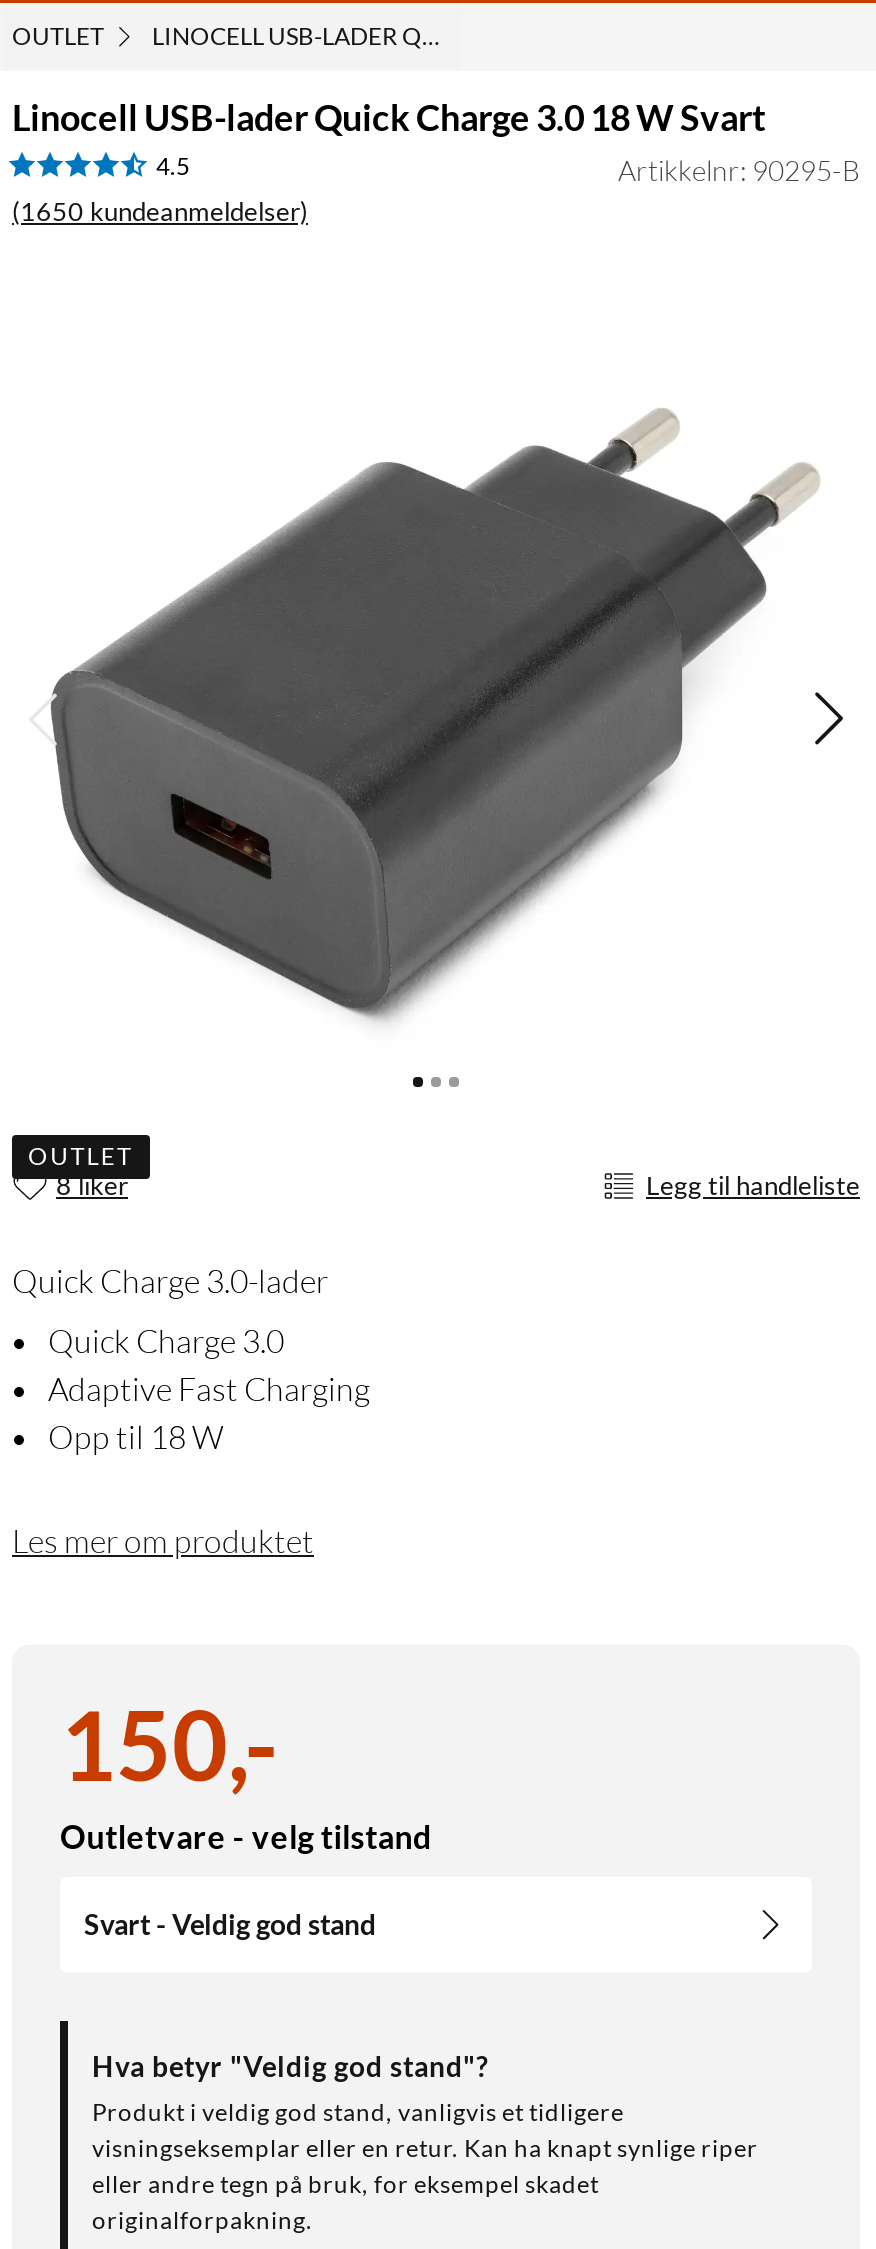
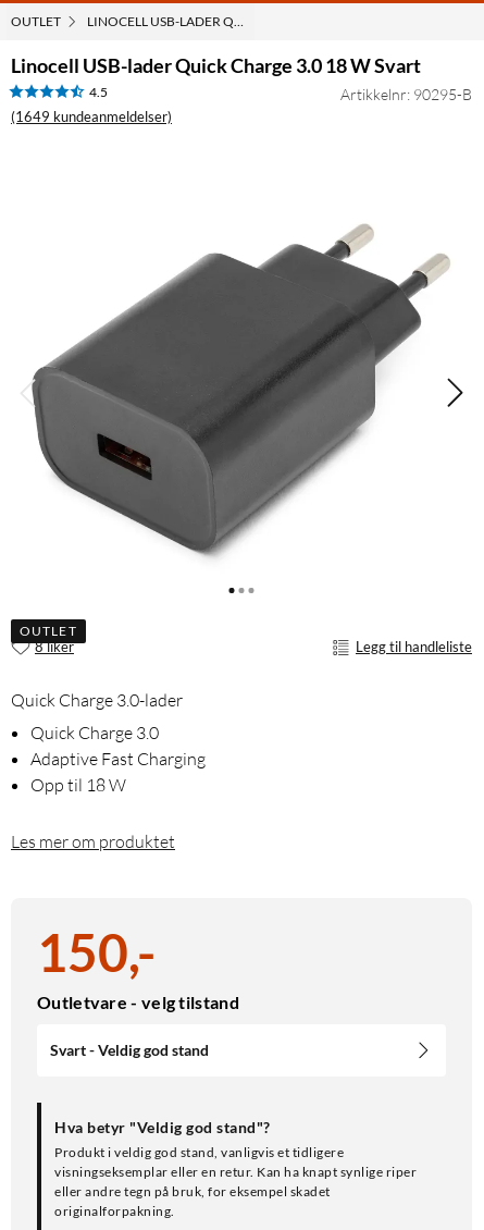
[12,195,308,227] (1650 kundeanmeldelser) -> [11,108,172,125] (1649 kundeanmeldelser)

